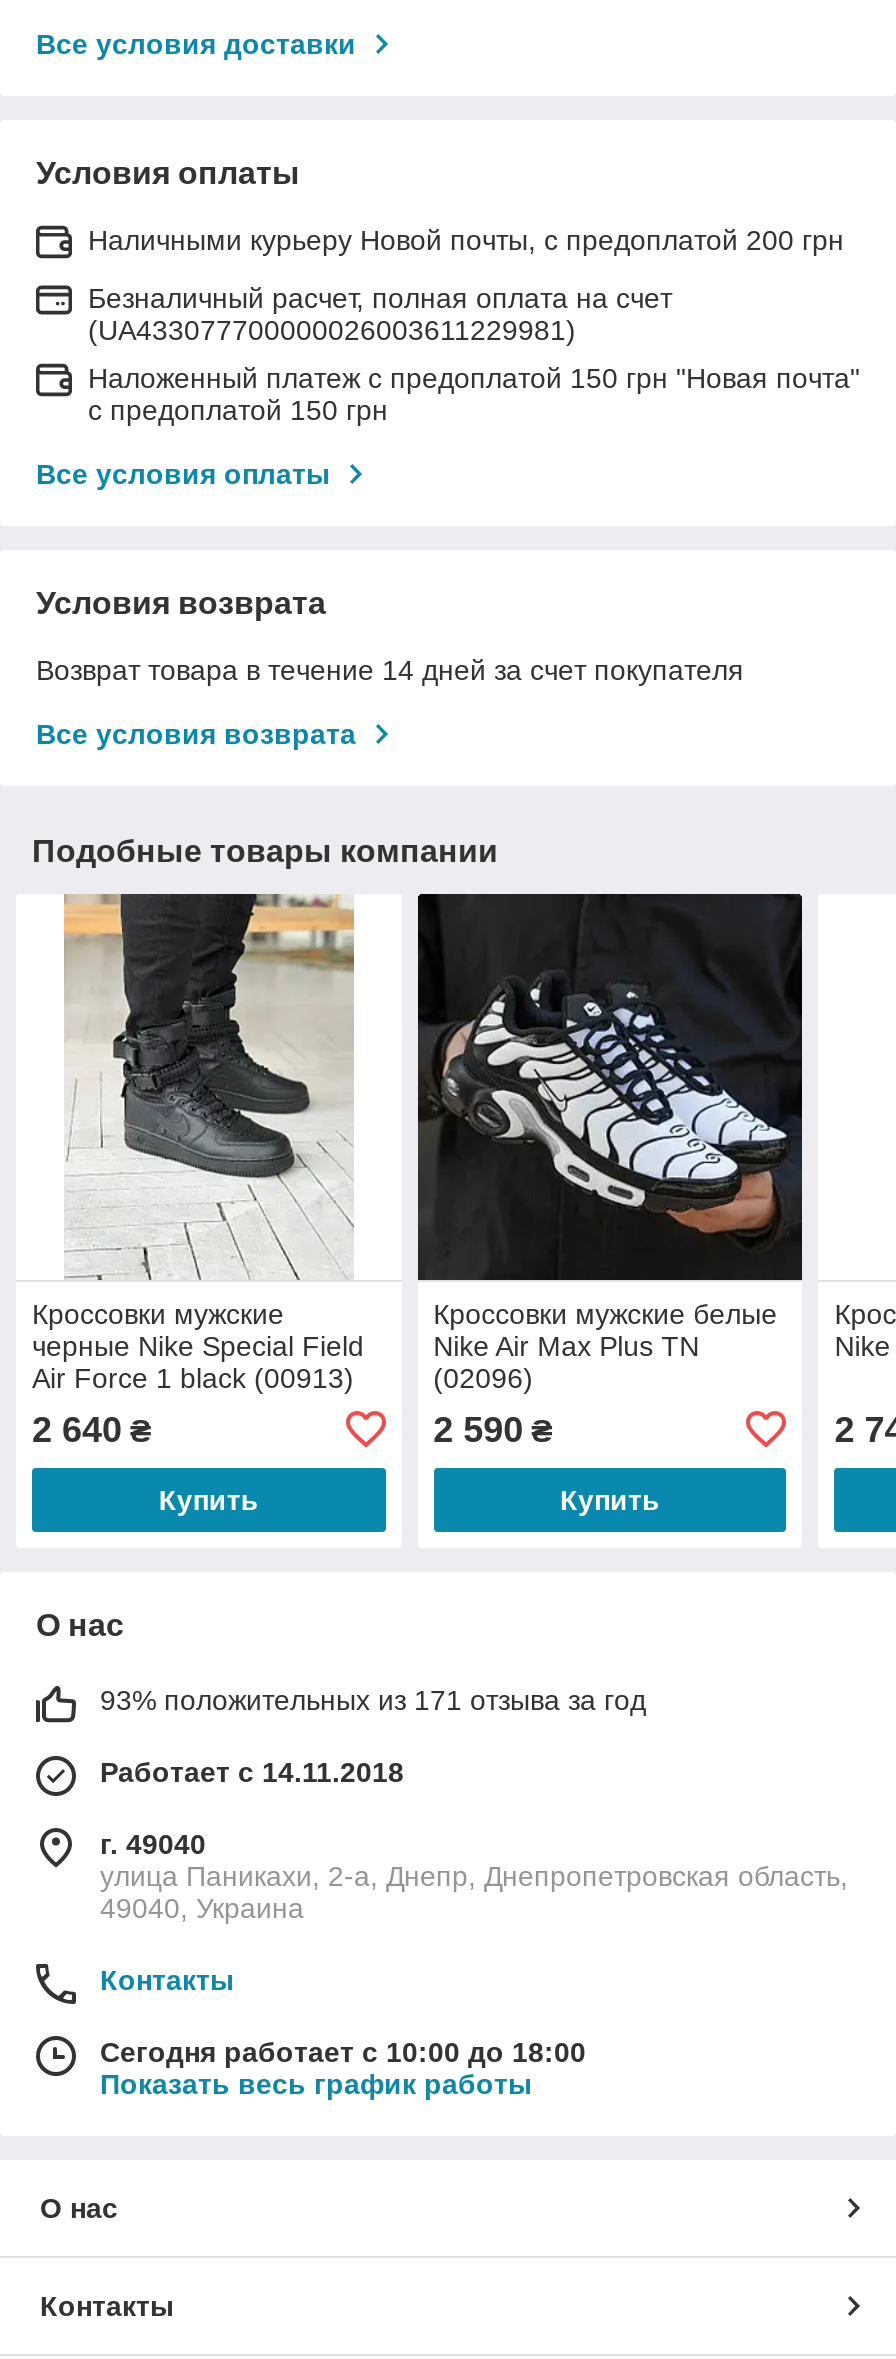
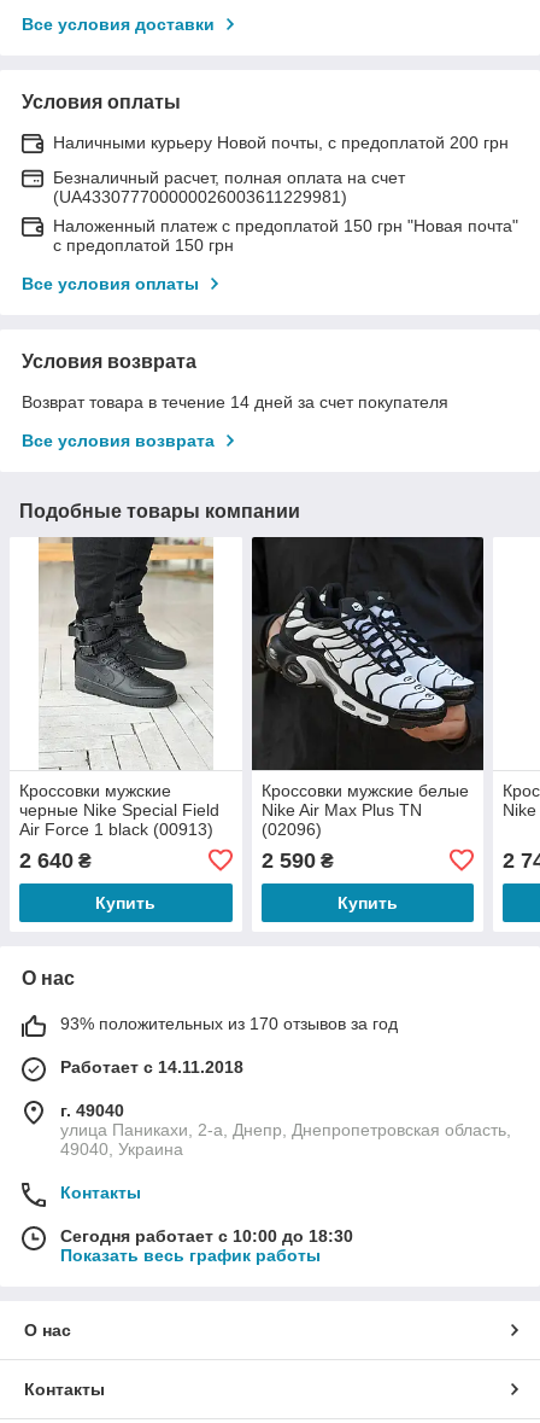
[100,1684,646,1716] 93% положительных из 171 отзыва за год -> [60,1014,398,1033] 93% положительных из 170 отзывов за год
[100,2036,586,2068] Сегодня работает с 10:00 до 18:00 -> [60,1226,353,1245] Сегодня работает с 10:00 до 18:30

